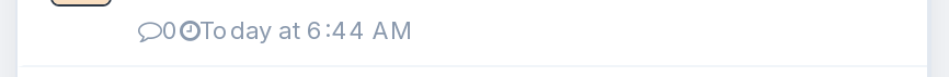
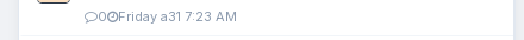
[162,15,412,46] 0 Today at 6:44 AM -> [98,8,237,25] 0 Friday a31 7:23 AM

